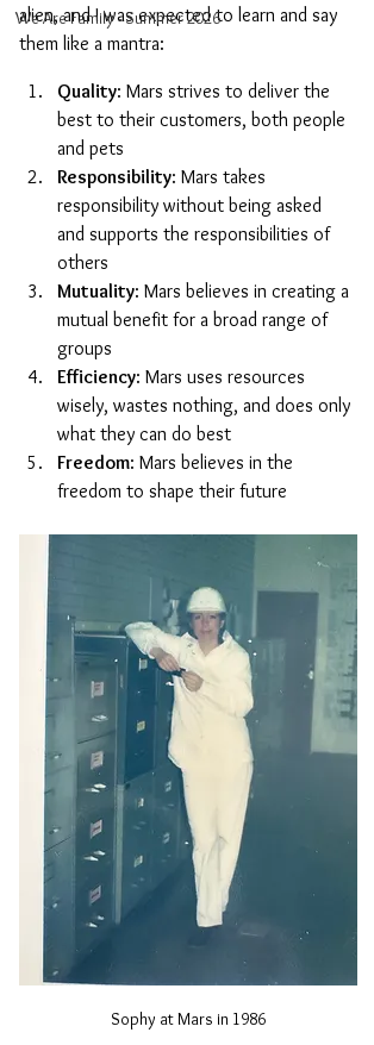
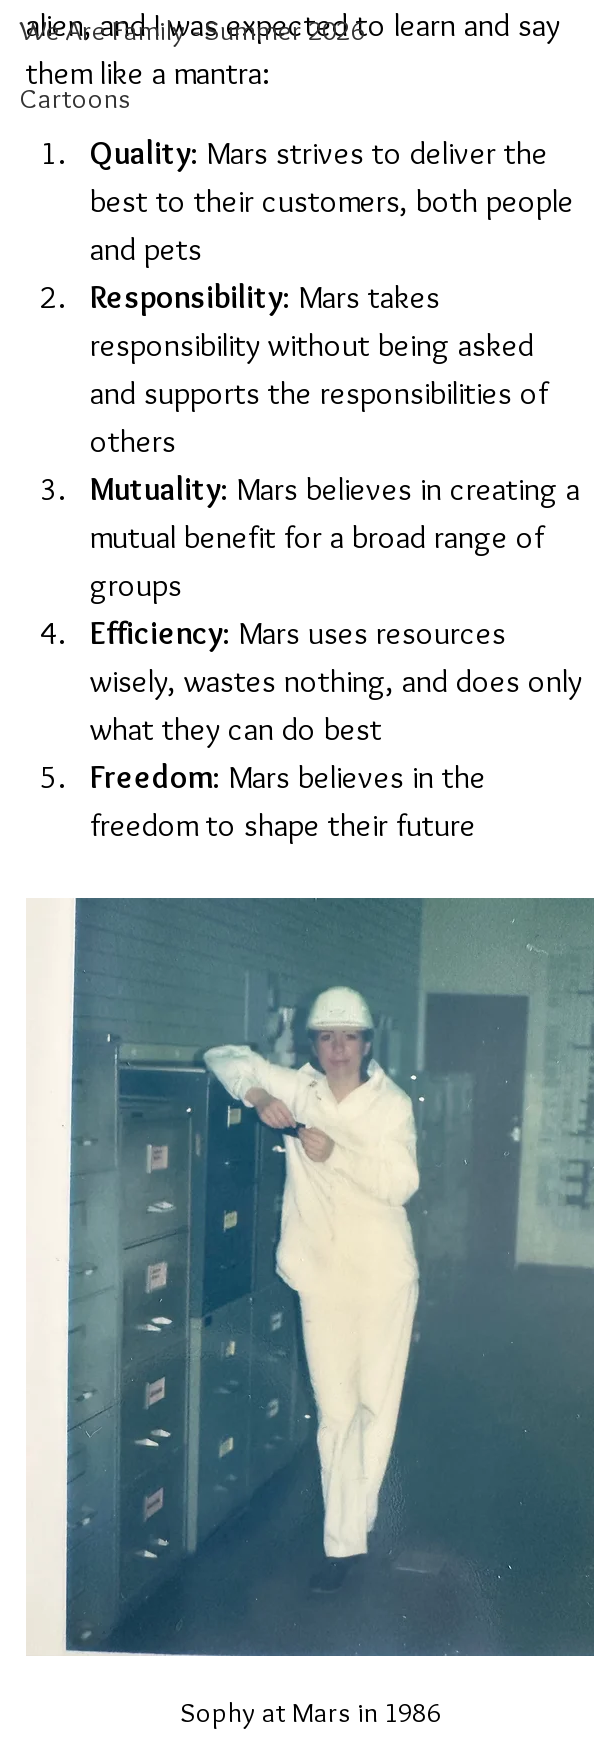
none -> [20,80,132,116] Cartoons

